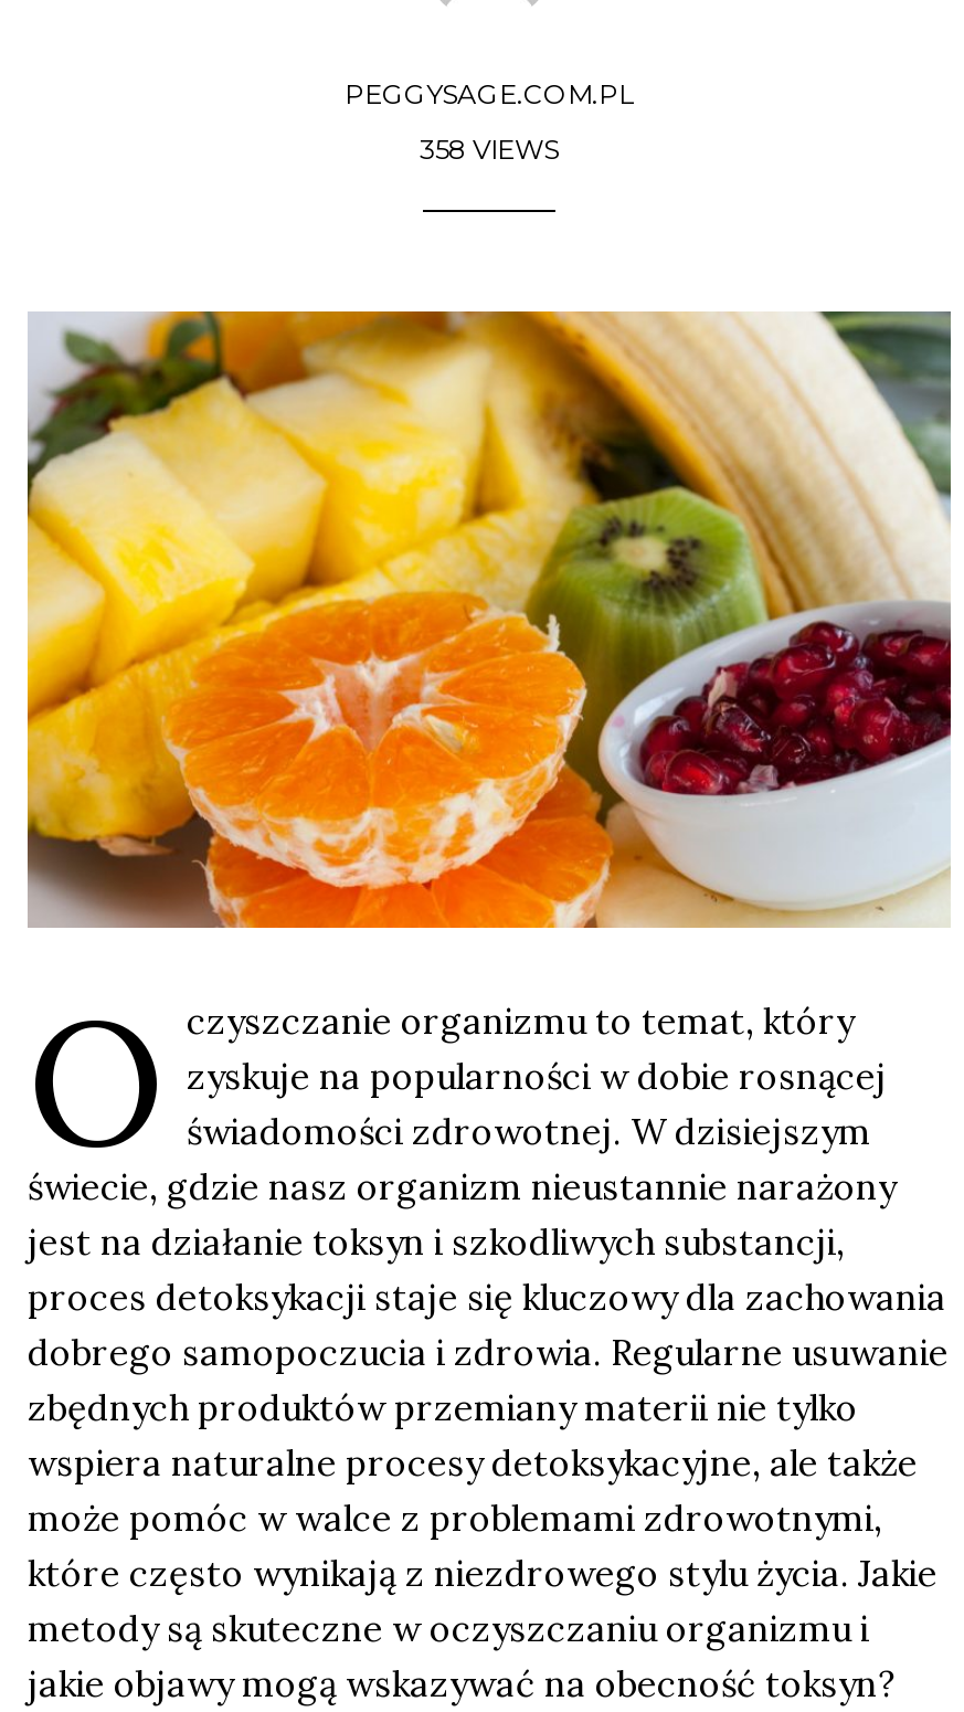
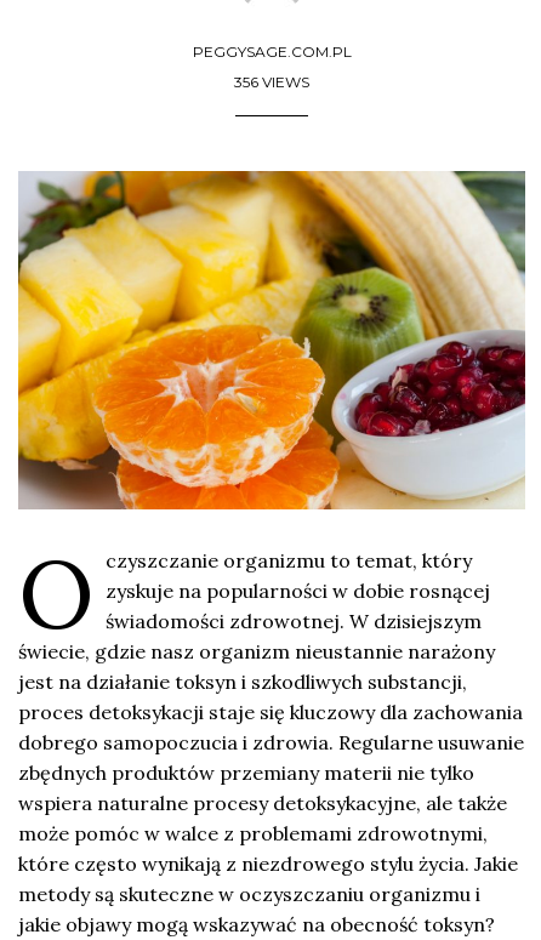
[420,133,559,166] 358 VIEWS -> [234,73,309,91] 356 VIEWS

